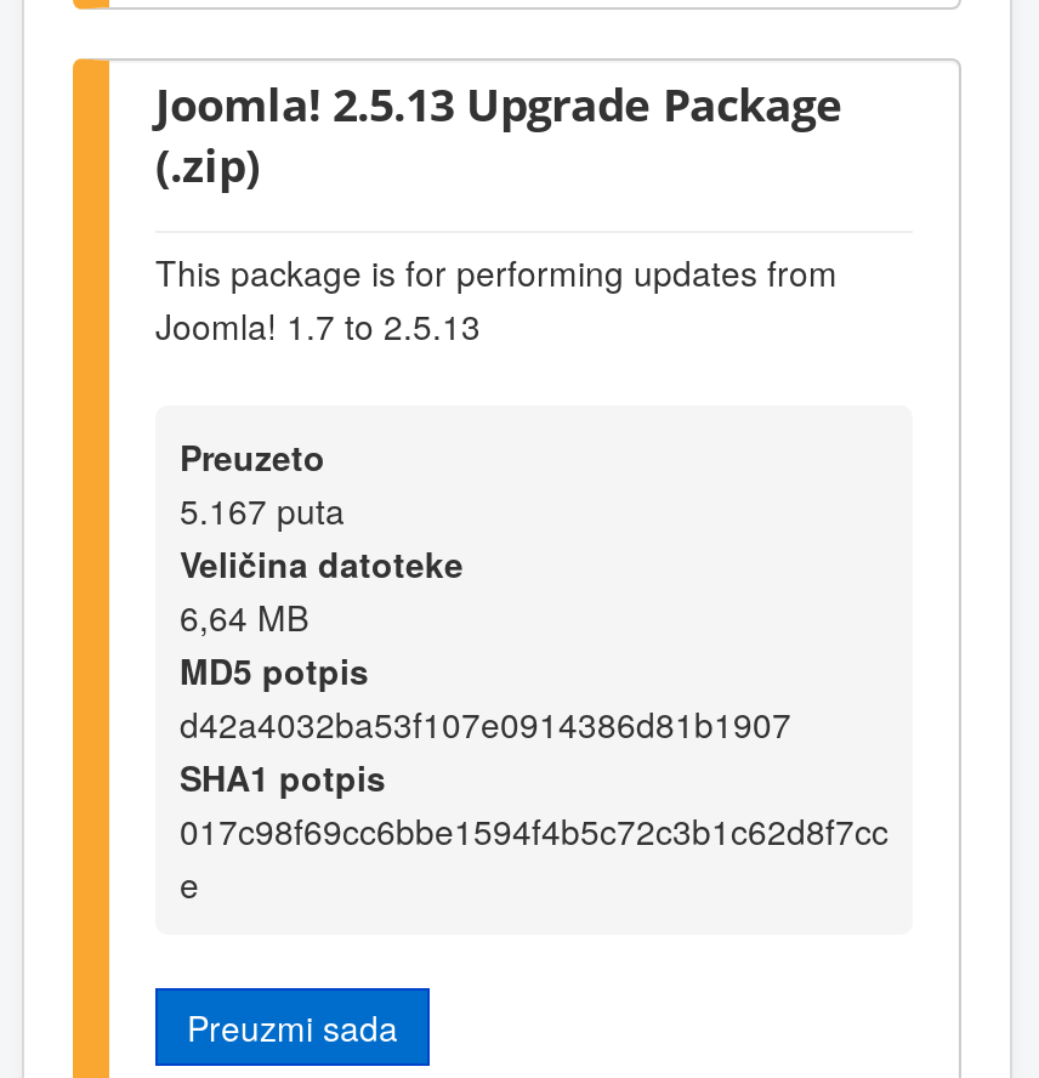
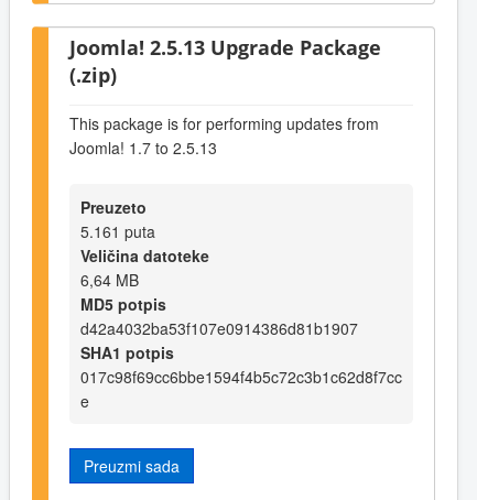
[180,487,345,535] 5.167 puta -> [80,221,155,243] 5.161 puta

